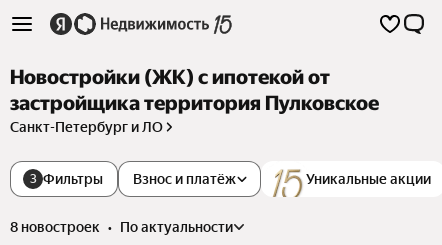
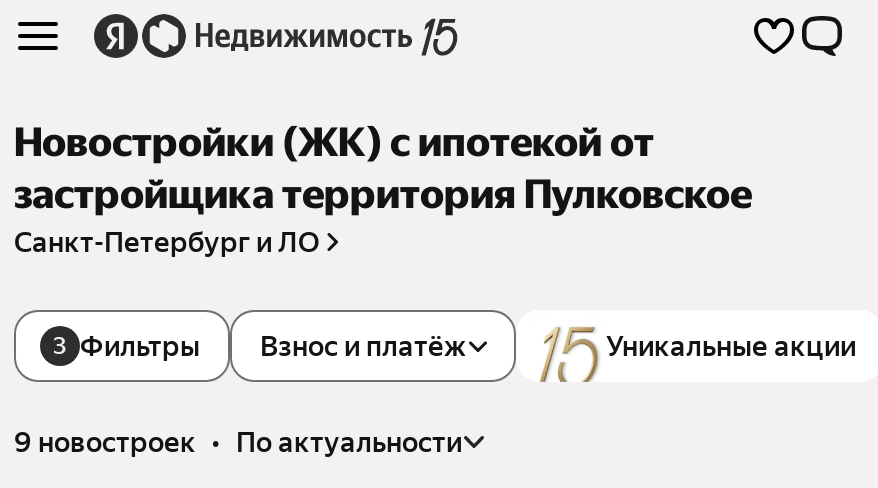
[10,219,233,235] 8 новостроек • по актуальности -> [14,426,462,458] 9 новостроек • по актуальности

